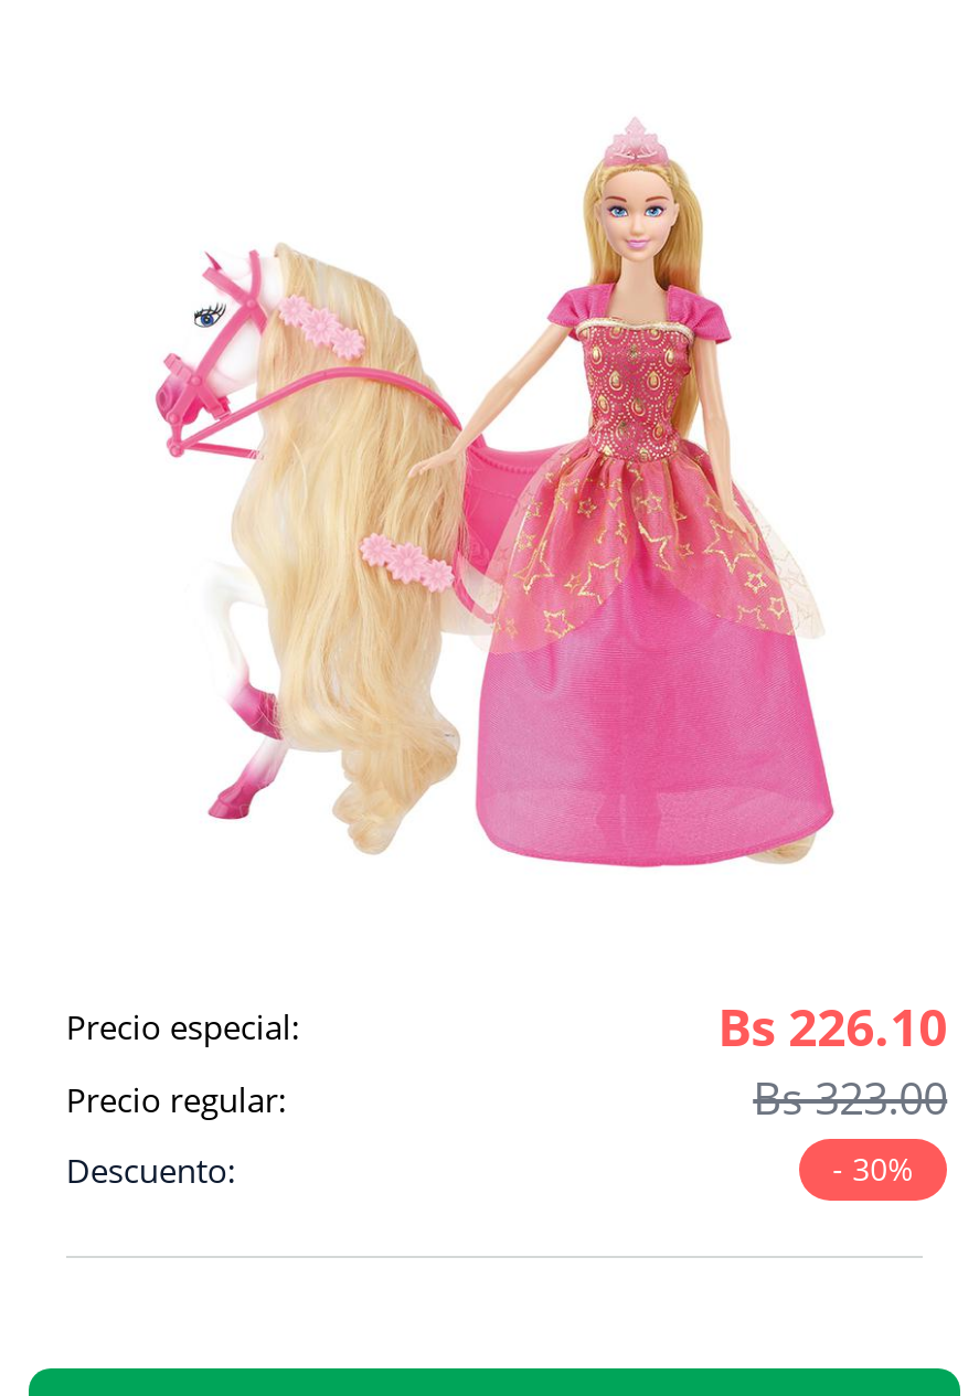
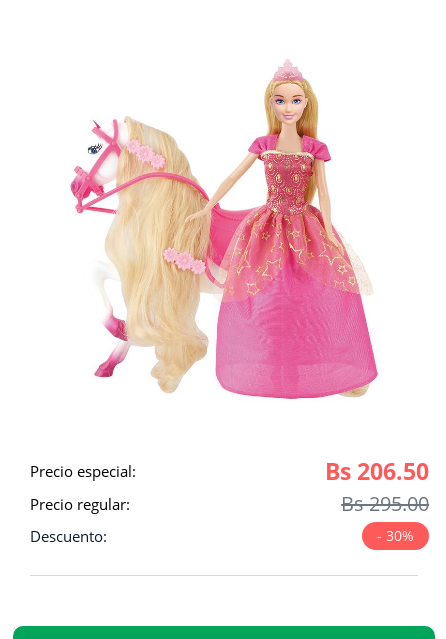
[718,991,947,1061] Bs 226.10 -> [325,455,429,487] Bs 206.50
[753,1068,947,1127] Bs 323.00 -> [341,490,429,517] Bs 295.00

